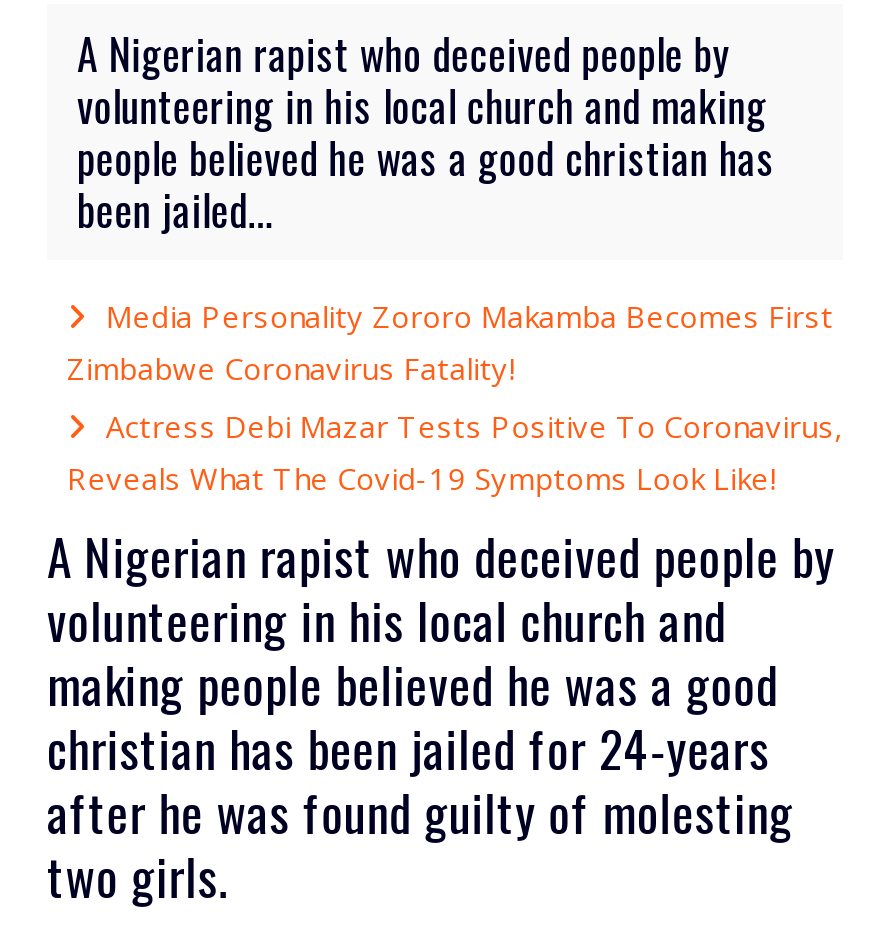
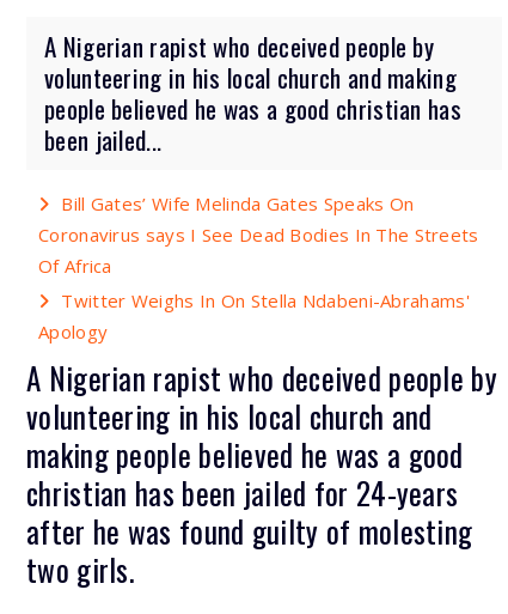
[67,296,843,498] Media Personality Zororo Makamba Becomes First | Zimbabwe Coronavirus Fatality! | Actress Debi Mazar Tests Positive To Coronavirus, | Reveals What The Covid-19 Symptoms Look Like! -> [38,191,479,343] Bill Gates’ Wife Melinda Gates Speaks On | Coronavirus says I See Dead Bodies In The Streets | Of Africa | Twitter Weighs In On Stella Ndabeni-Abrahams' | Apology

